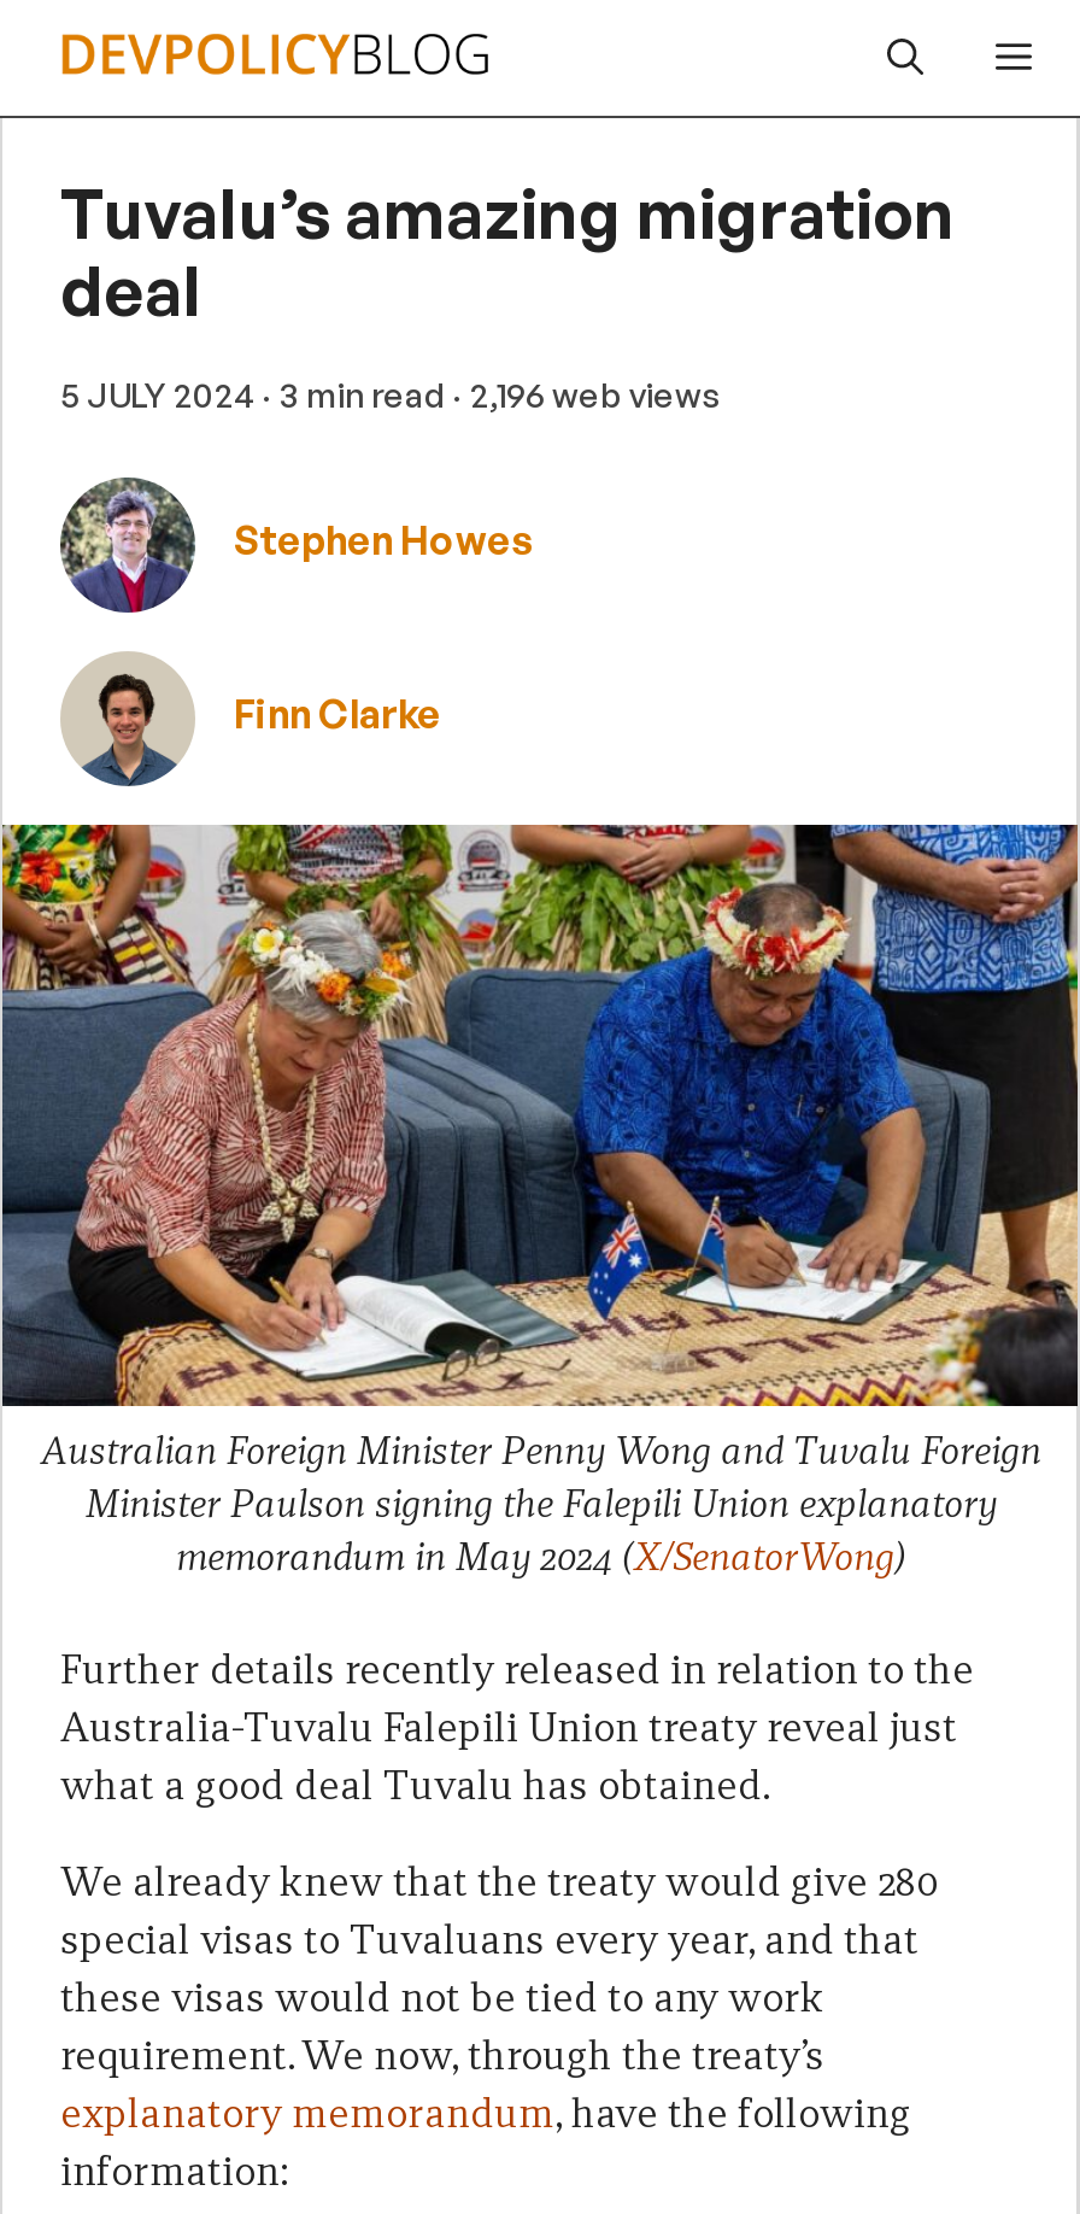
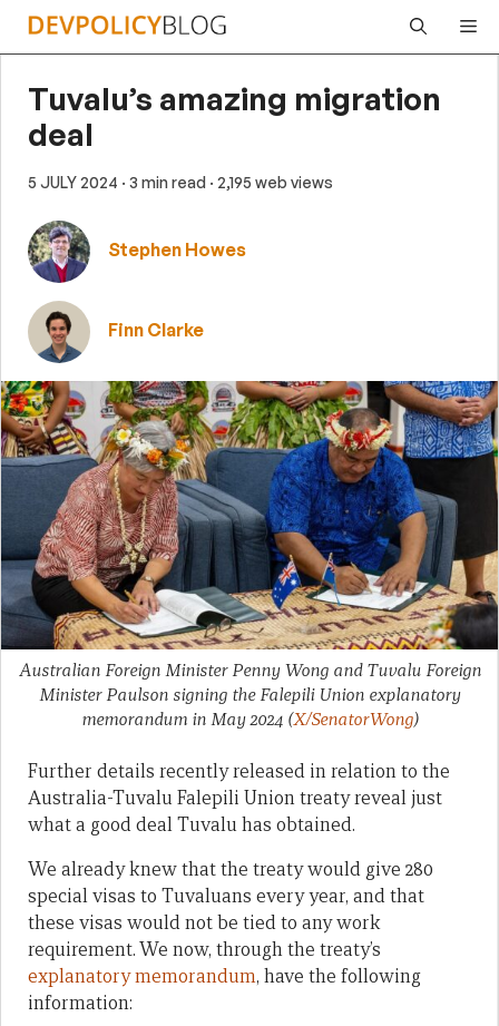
[60,374,721,415] 5 JULY 2024 · 3 min read · 2,196 web views -> [28,173,333,192] 5 JULY 2024 · 3 min read · 2,195 web views

